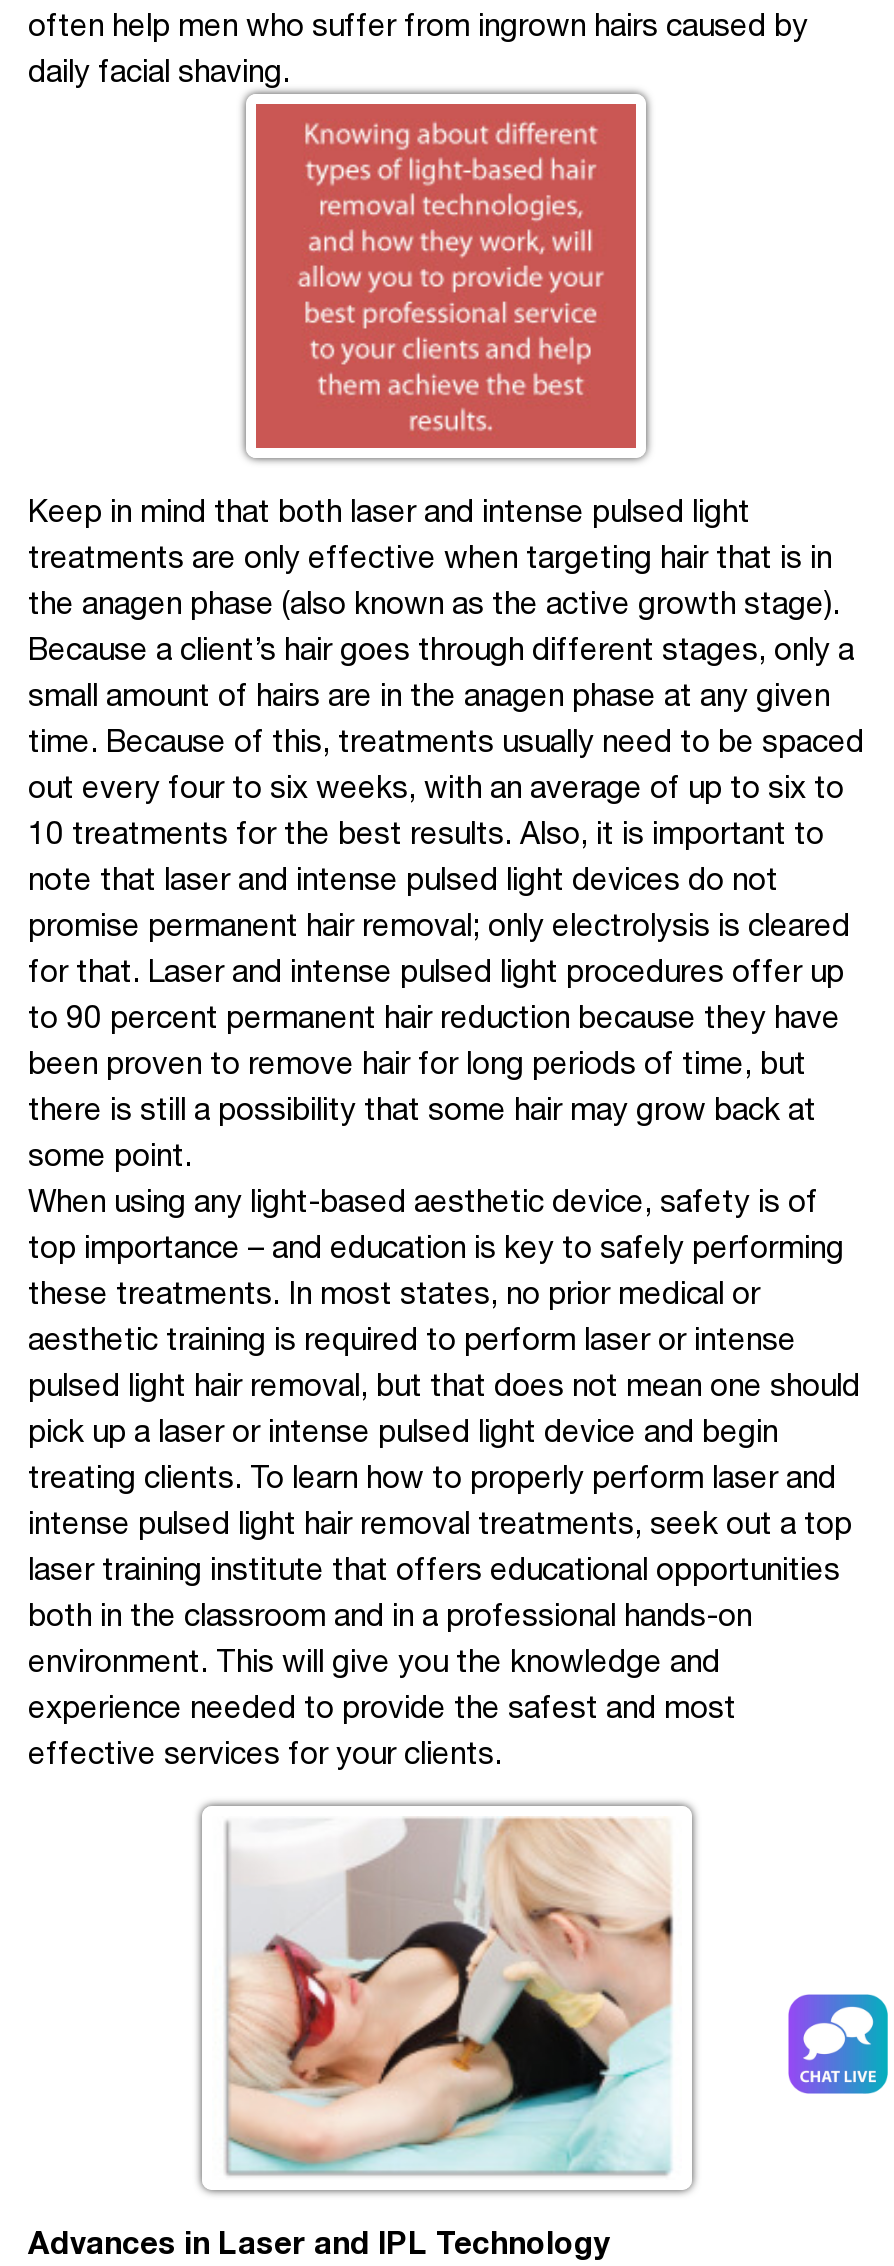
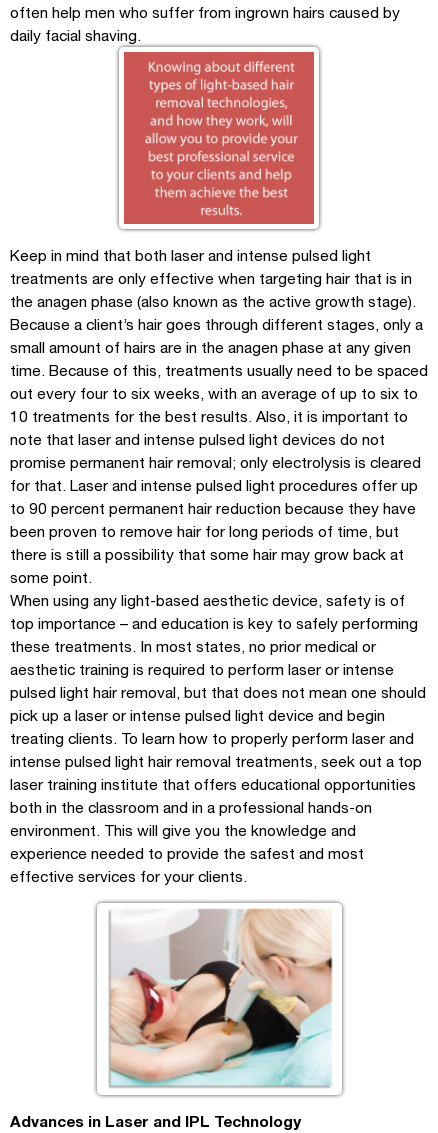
[786,1992,888,2096] [image] -> none

